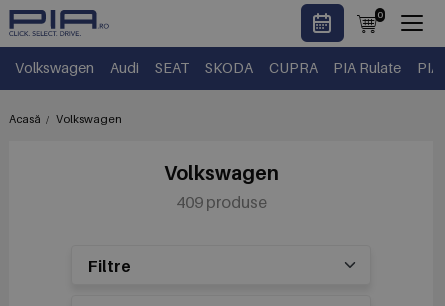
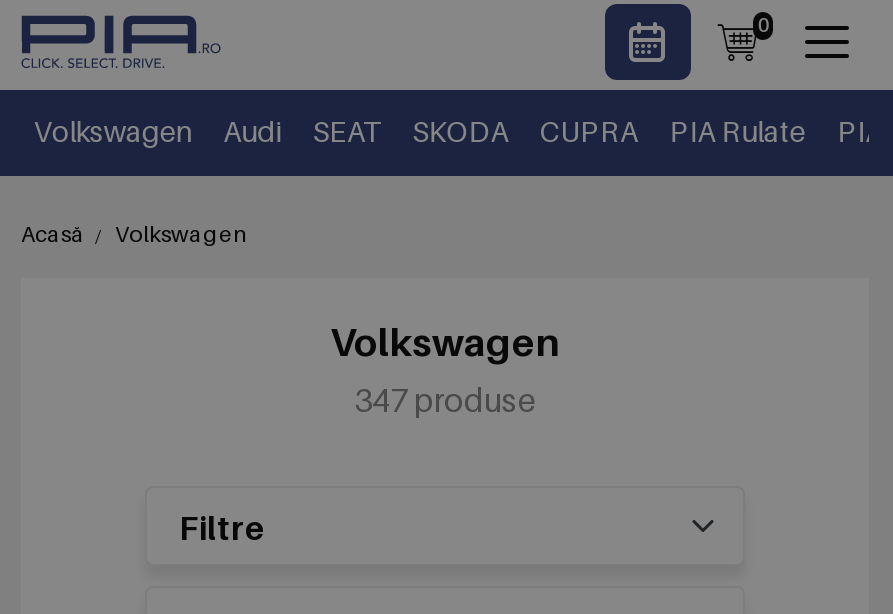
[175,192,266,212] 409 produse -> [354,380,536,420] 347 produse

